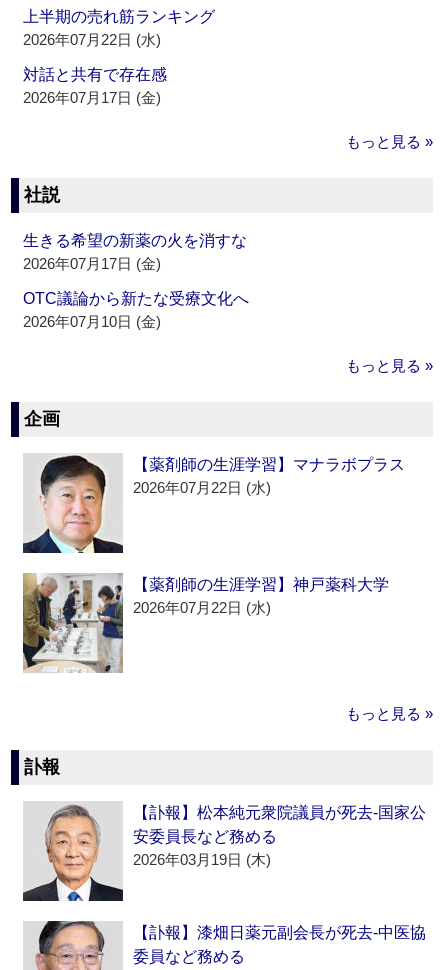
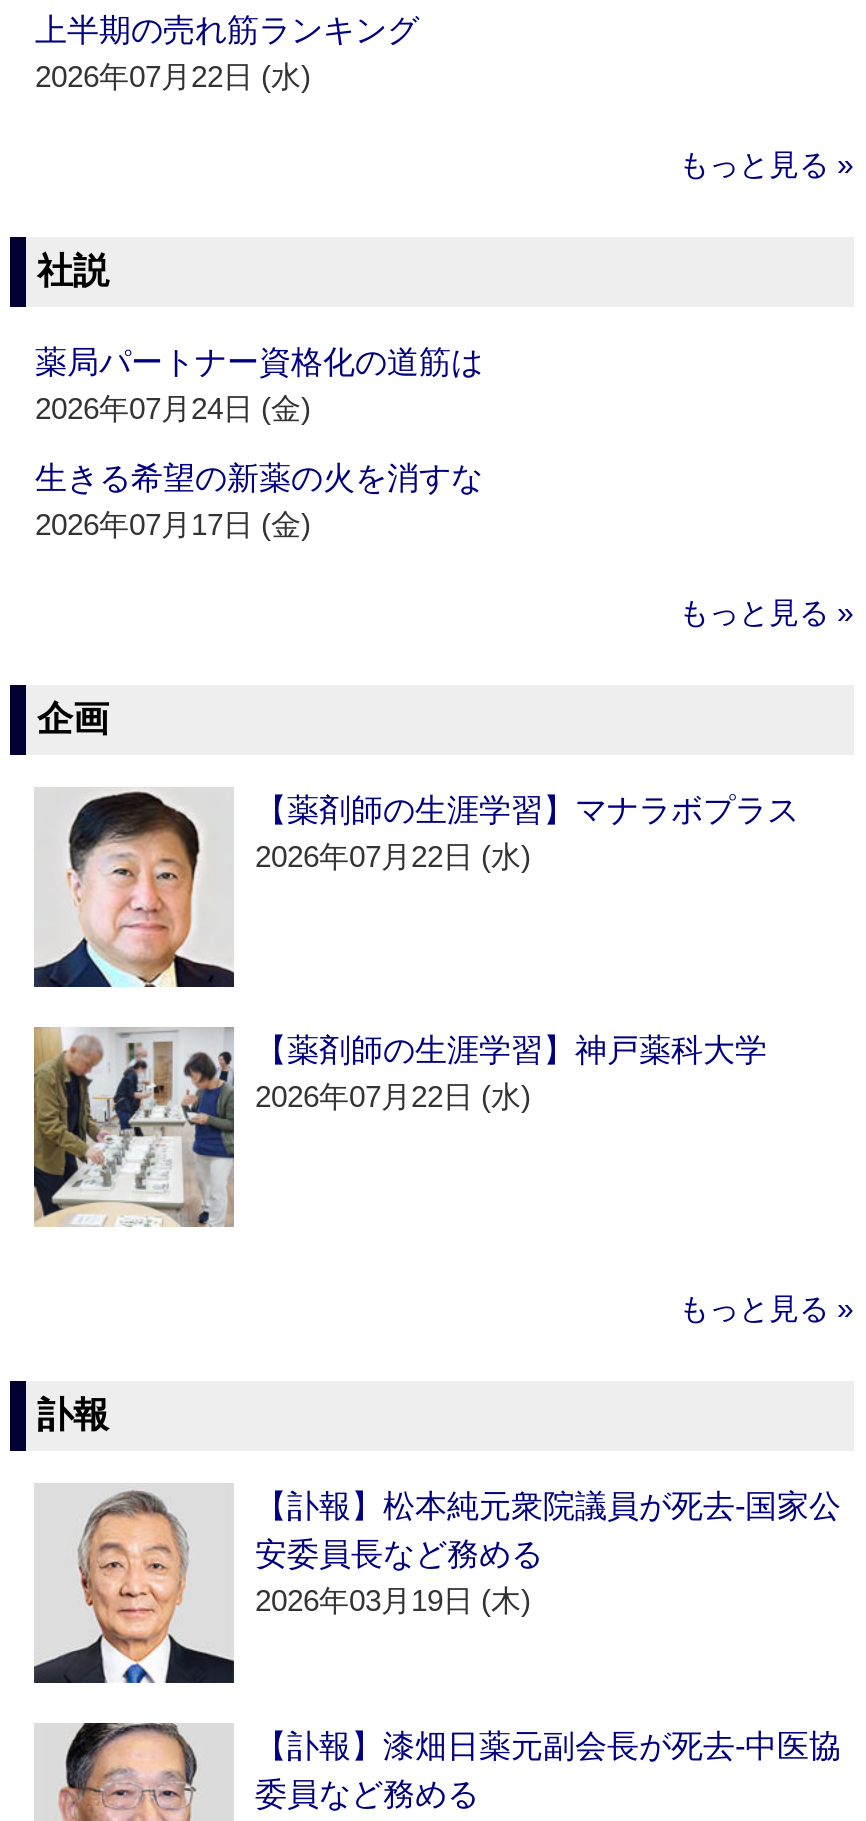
[23,66,167,106] 対話と共有で存在感 | 2026年07月17日 (金) -> none
none -> [35,346,483,426] 薬局パートナー資格化の道筋は | 2026年07月24日 (金)
[23,290,249,330] OTC議論から新たな受療文化へ | 2026年07月10日 (金) -> none

